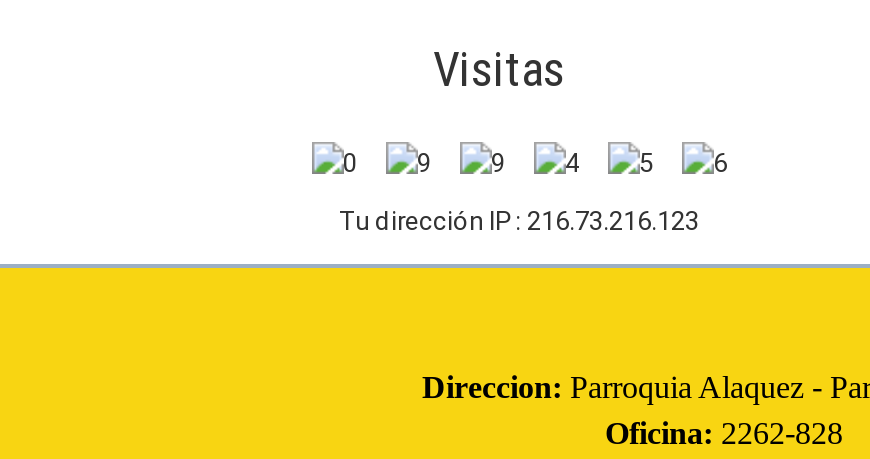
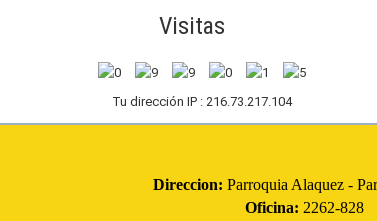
[339,206,699,236] Tu dirección IP : 216.73.216.123 -> [111,94,291,109] Tu dirección IP : 216.73.217.104

